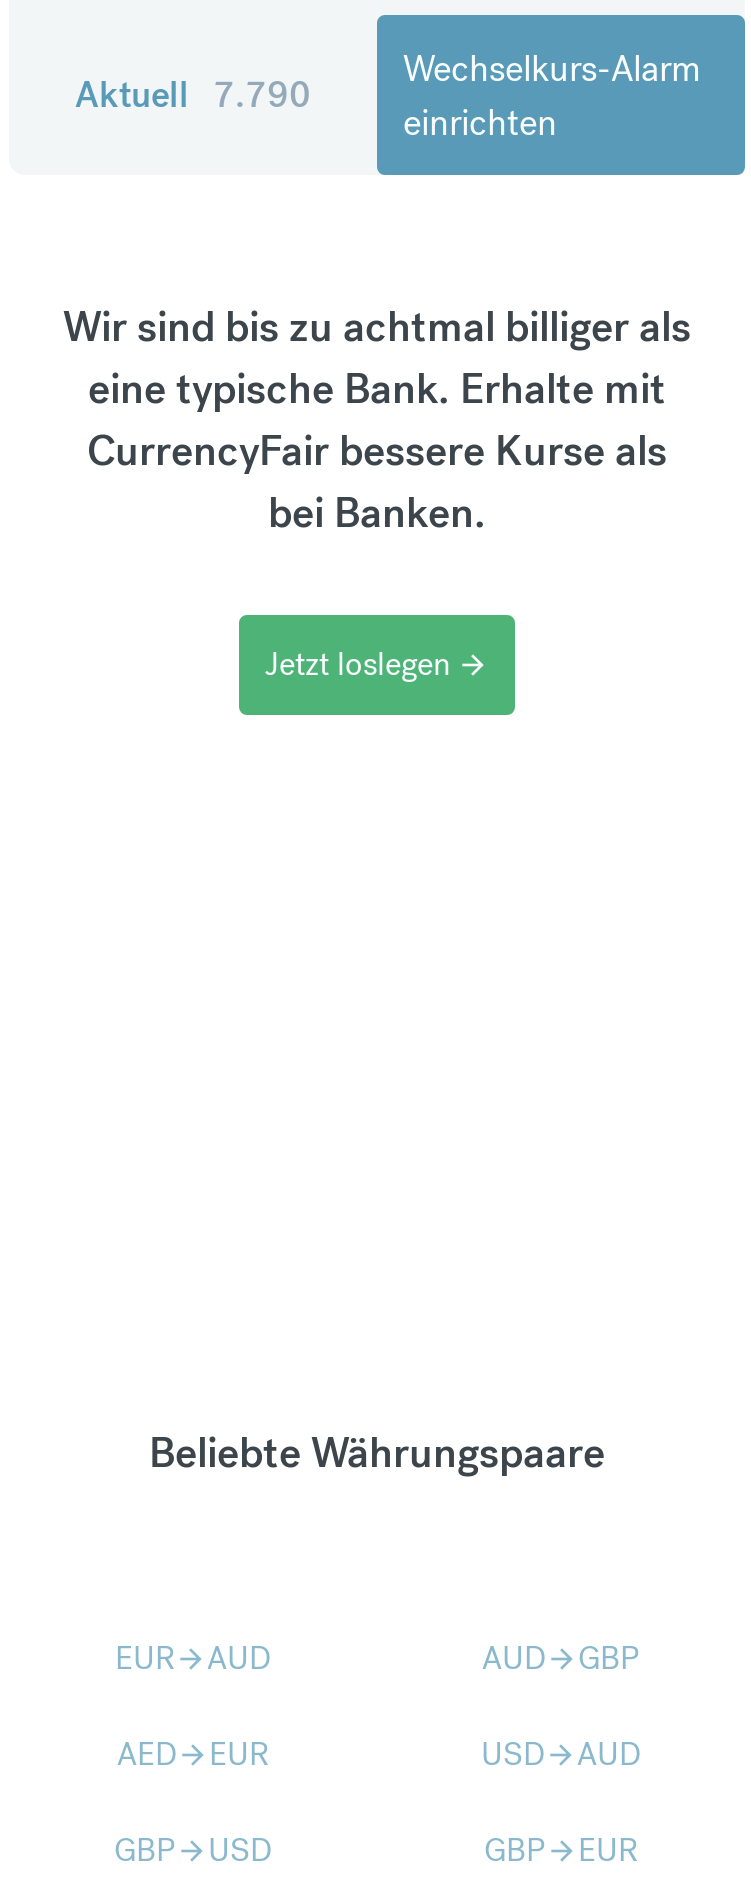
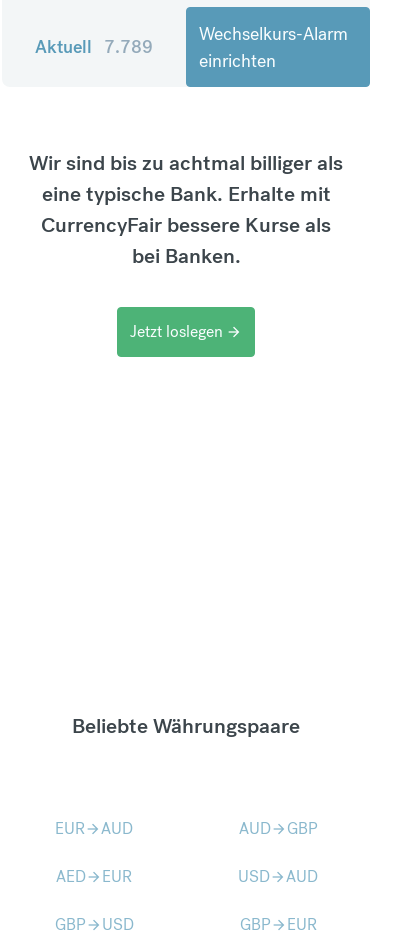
[75,72,311,118] Aktuell 7.790 -> [35,35,153,58] Aktuell 7.789

